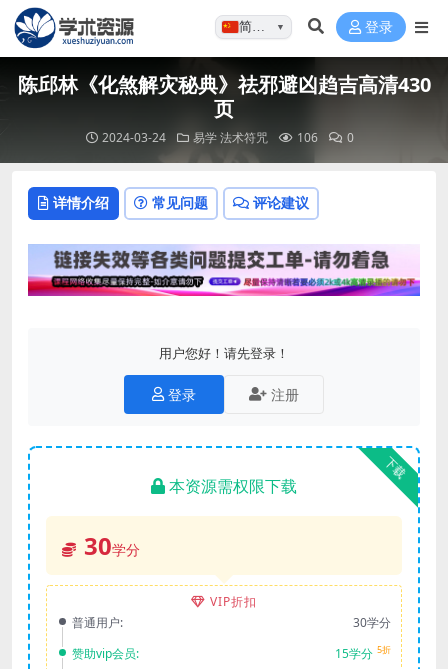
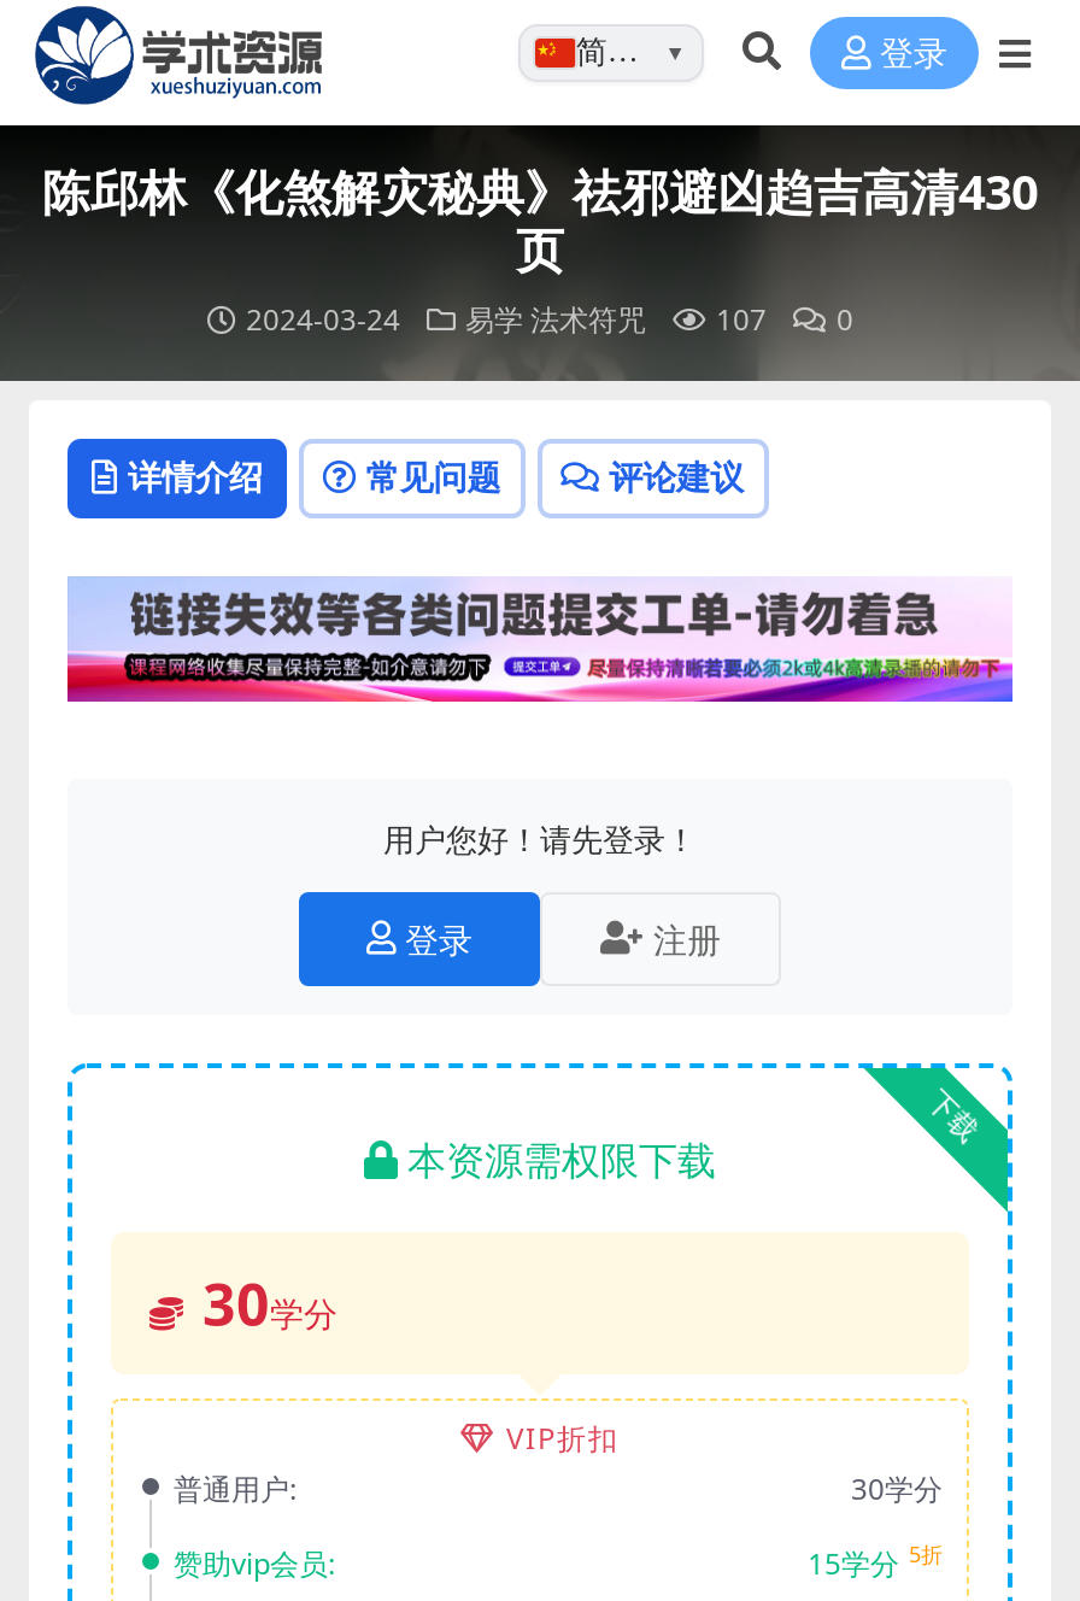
[102,129,354,146] 2024-03-24 易学 法术符咒 106 0 -> [246,299,853,340] 2024-03-24 易学 法术符咒 107 0

